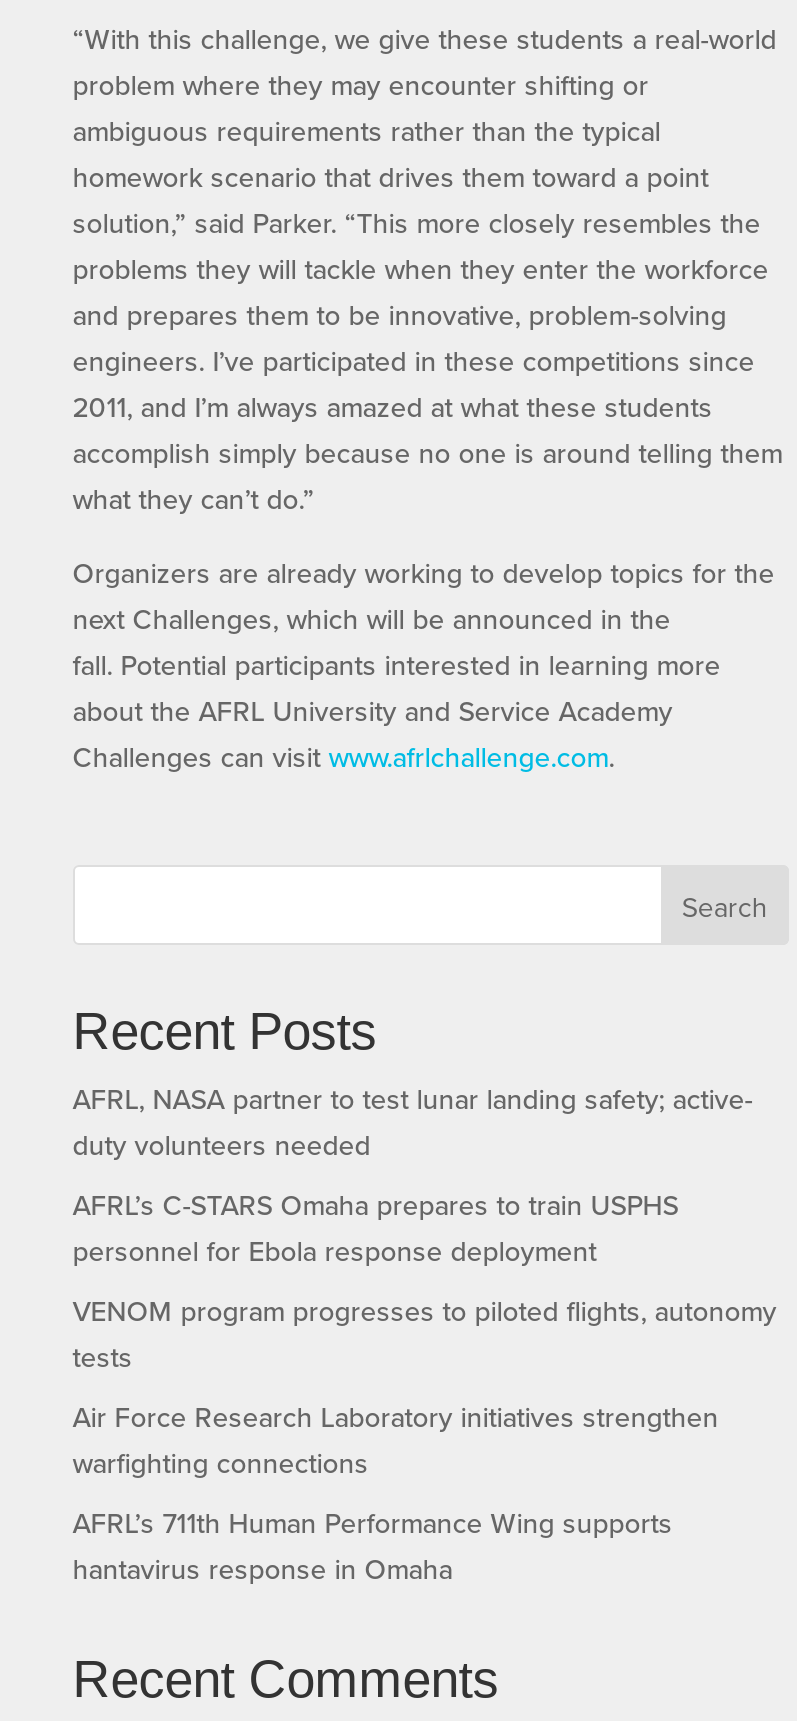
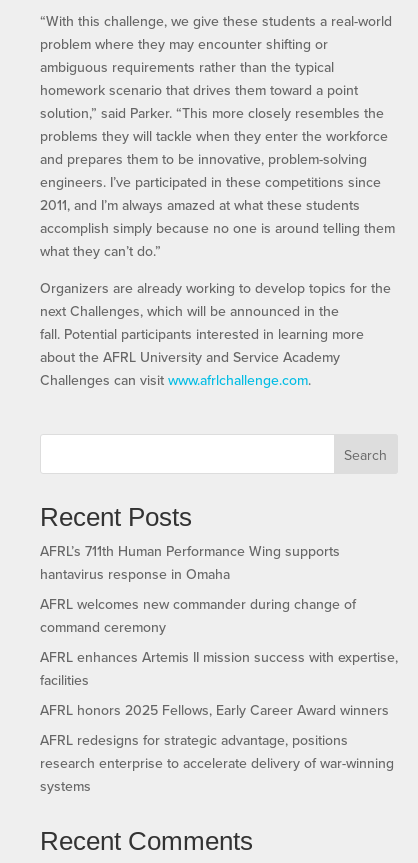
[73,1080,777,1484] AFRL, NASA partner to test lunar landing safety; active- | duty volunteers needed | AFRL’s C-STARS Omaha prepares to train USPHS | personnel for Ebola response deployment | VENOM program progresses to piloted flights, autonomy | tests | Air Force Research Laboratory initiatives strengthen | warfighting connections -> none
moved [73,1504,673,1590] -> [40,541,340,584]: AFRL’s 711th Human Performance Wing supports | hantavirus response in Omaha
none -> [40,594,398,796] AFRL welcomes new commander during change of | command ceremony | AFRL enhances Artemis II mission success with expertise, | facilities | AFRL honors 2025 Fellows, Early Career Award winners | AFRL redesigns for strategic advantage, positions | research enterprise to accelerate delivery of war-winning | systems

